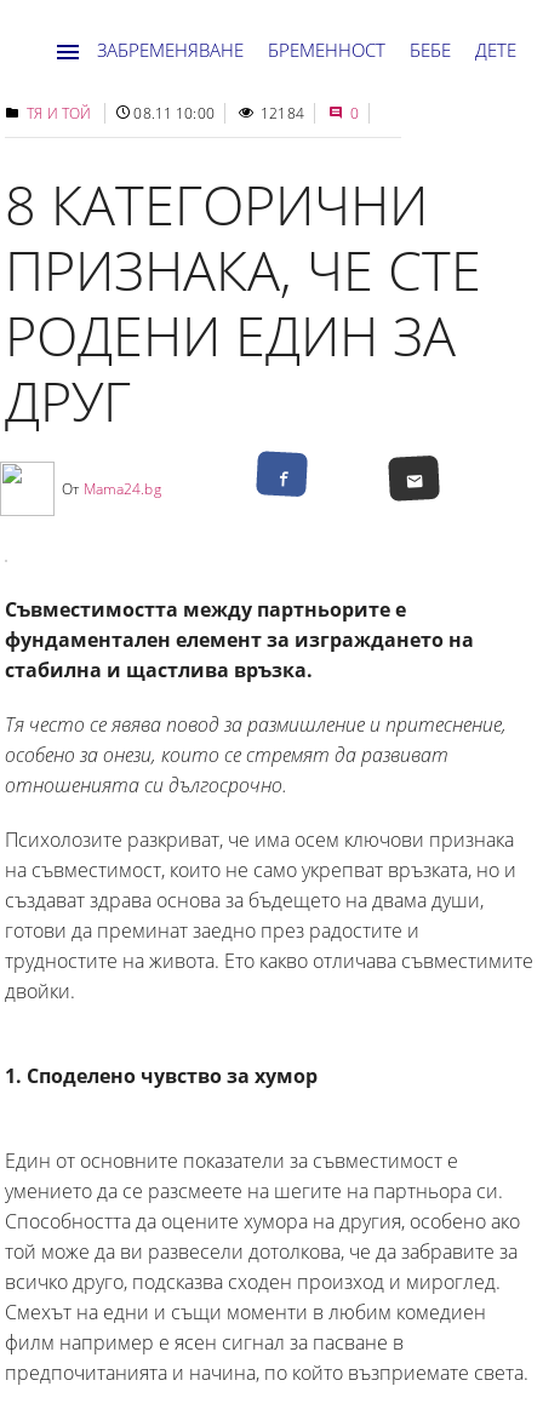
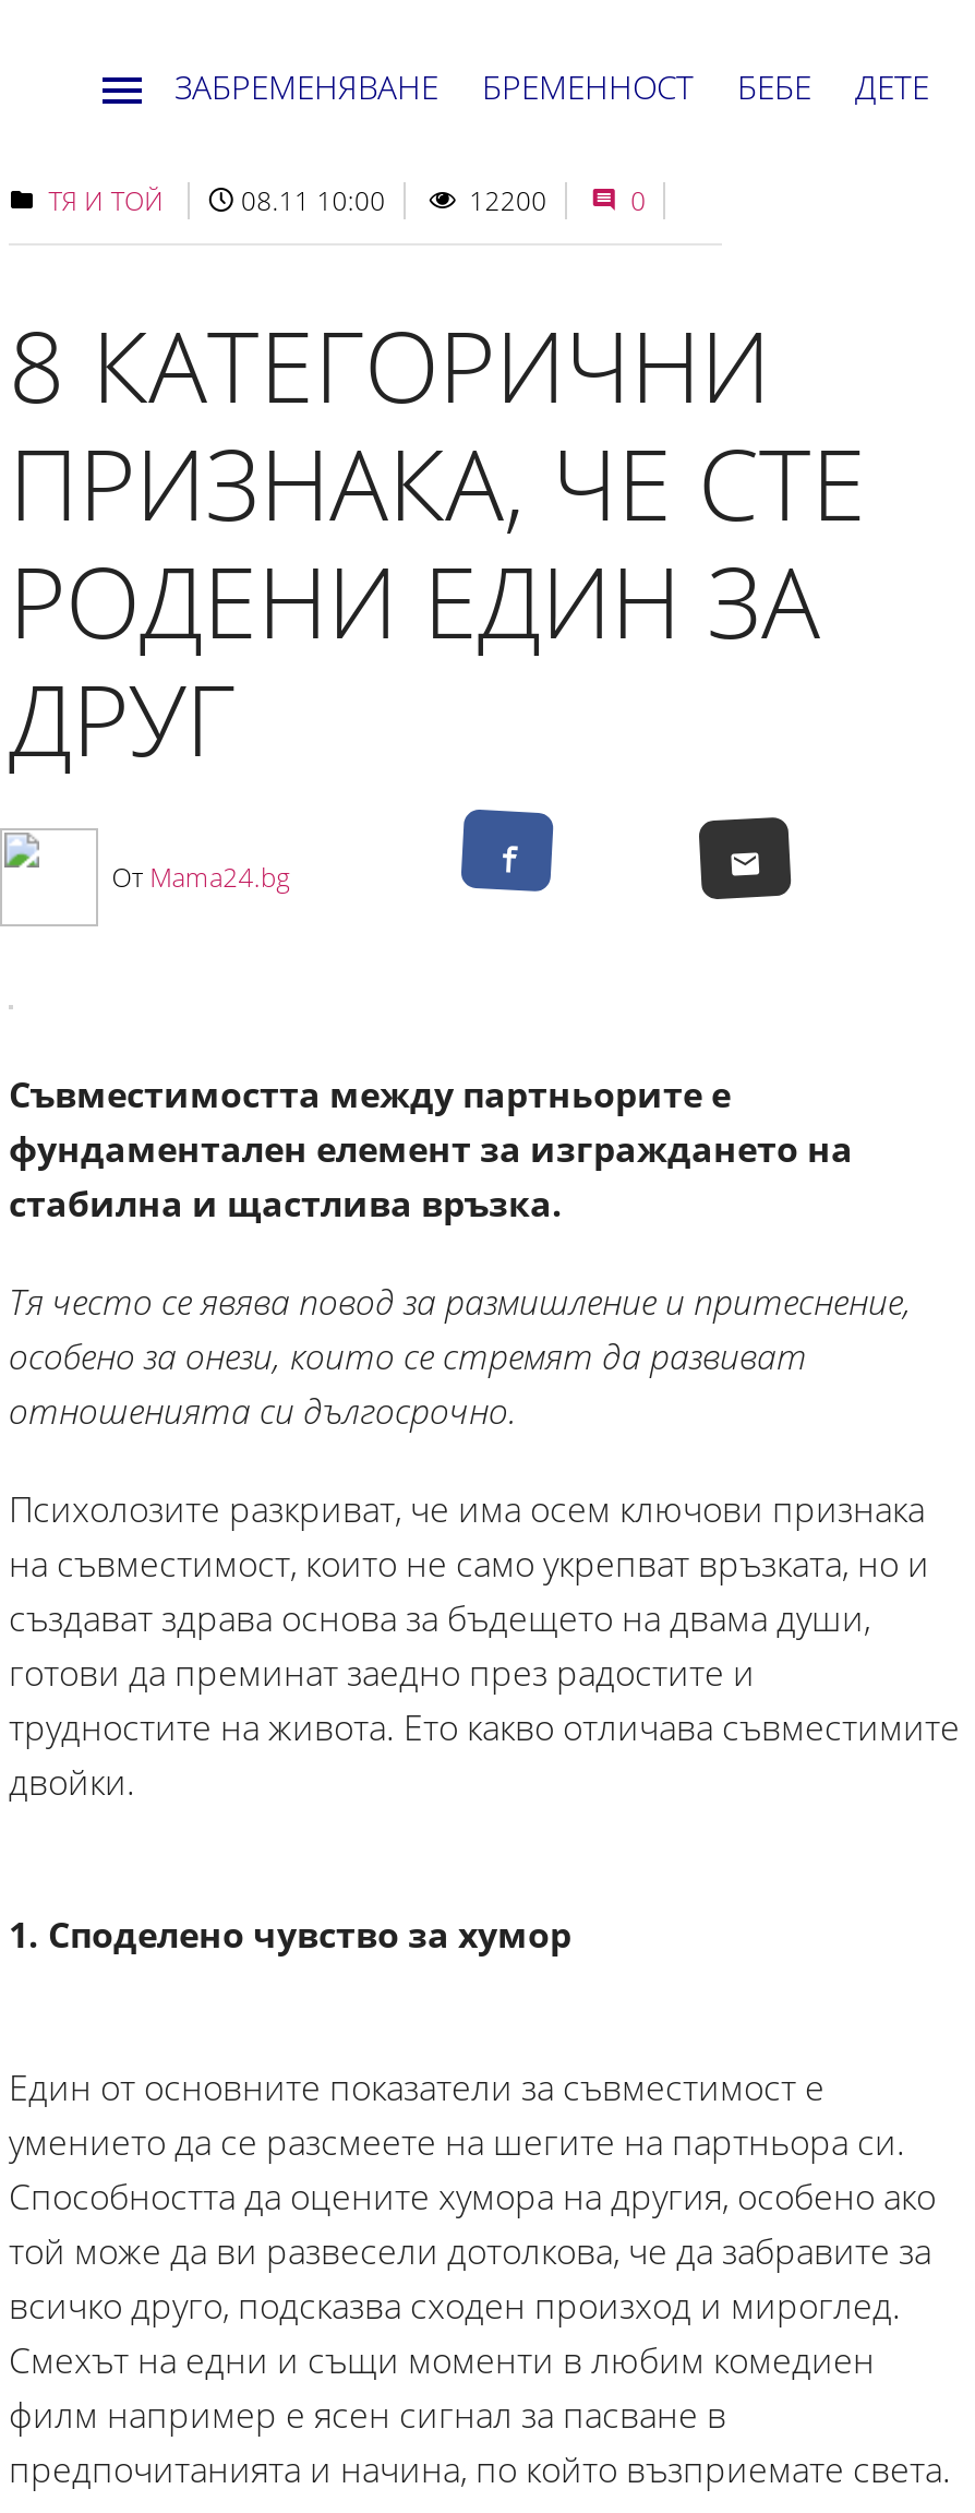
[257,103,304,124] 12184 -> [462,182,547,219] 12200

